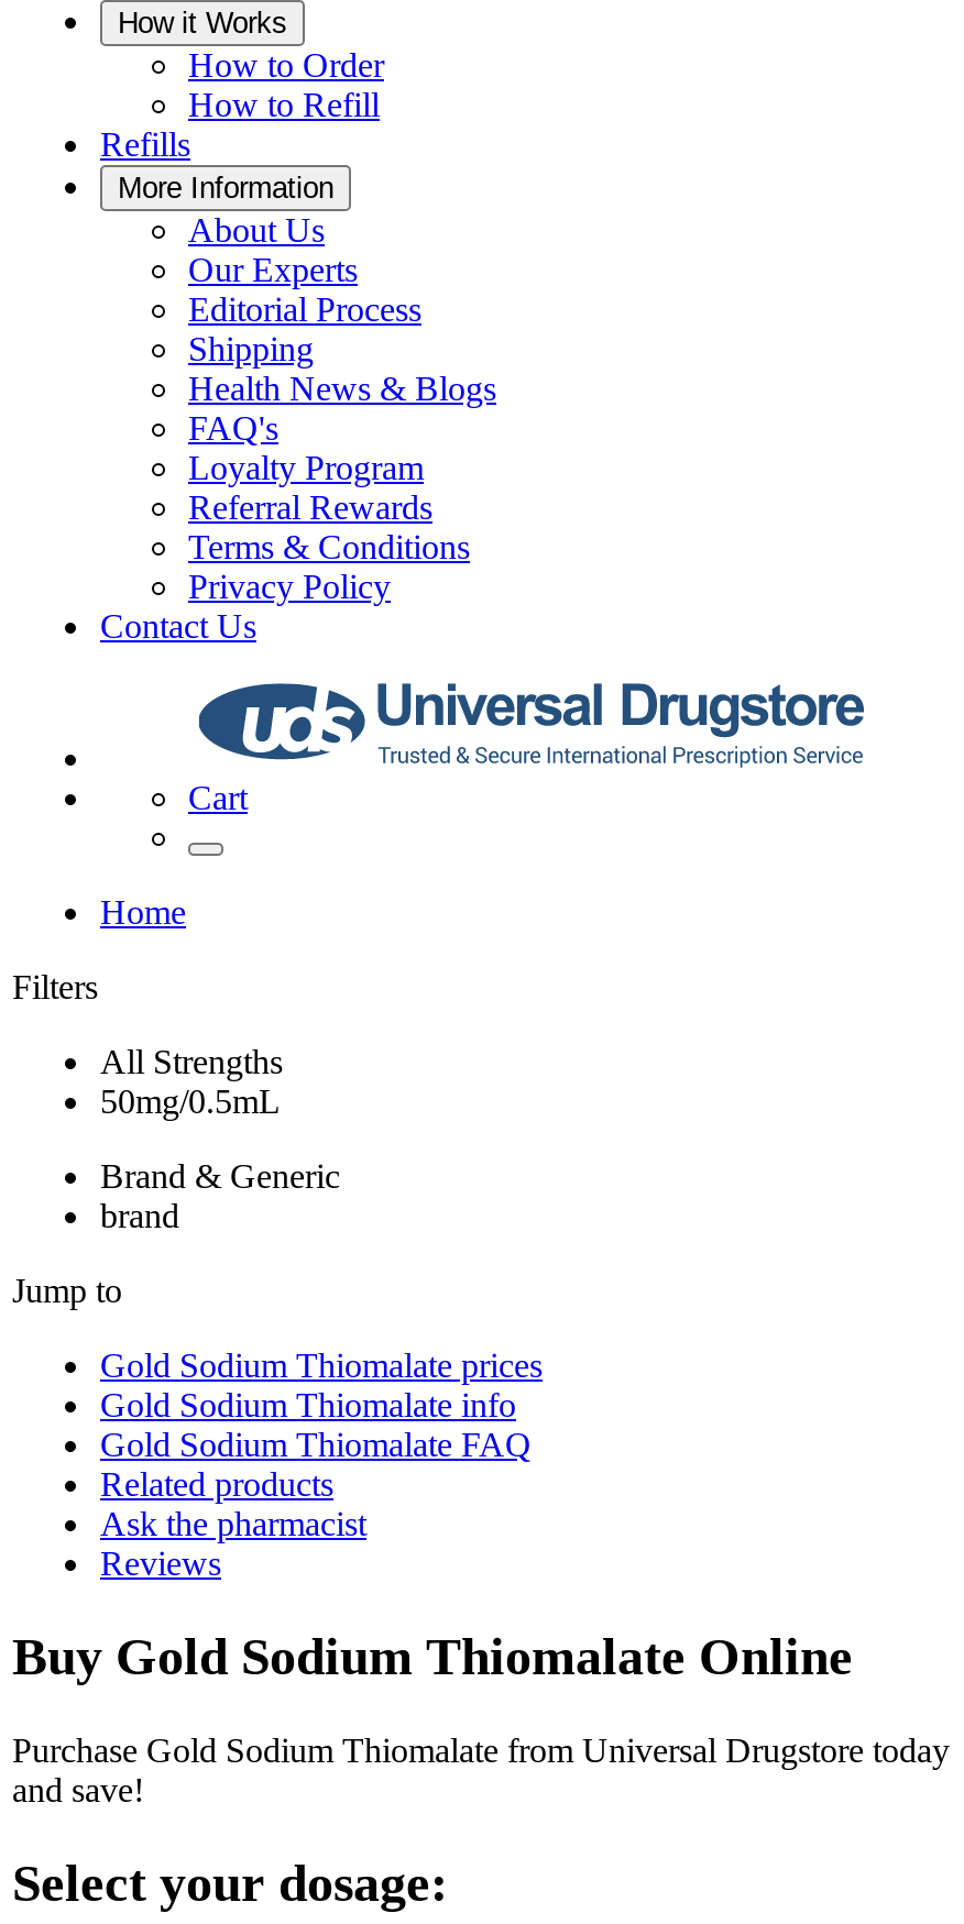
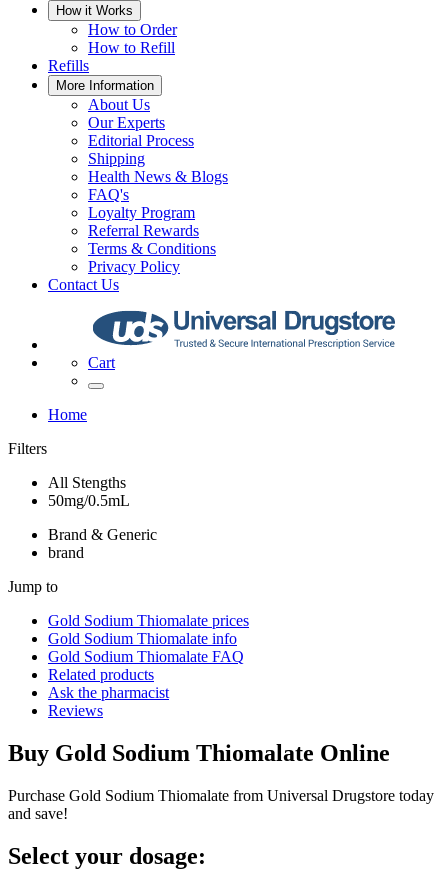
[100,1043,283,1080] All Strengths -> [48,474,126,491] All Stengths

